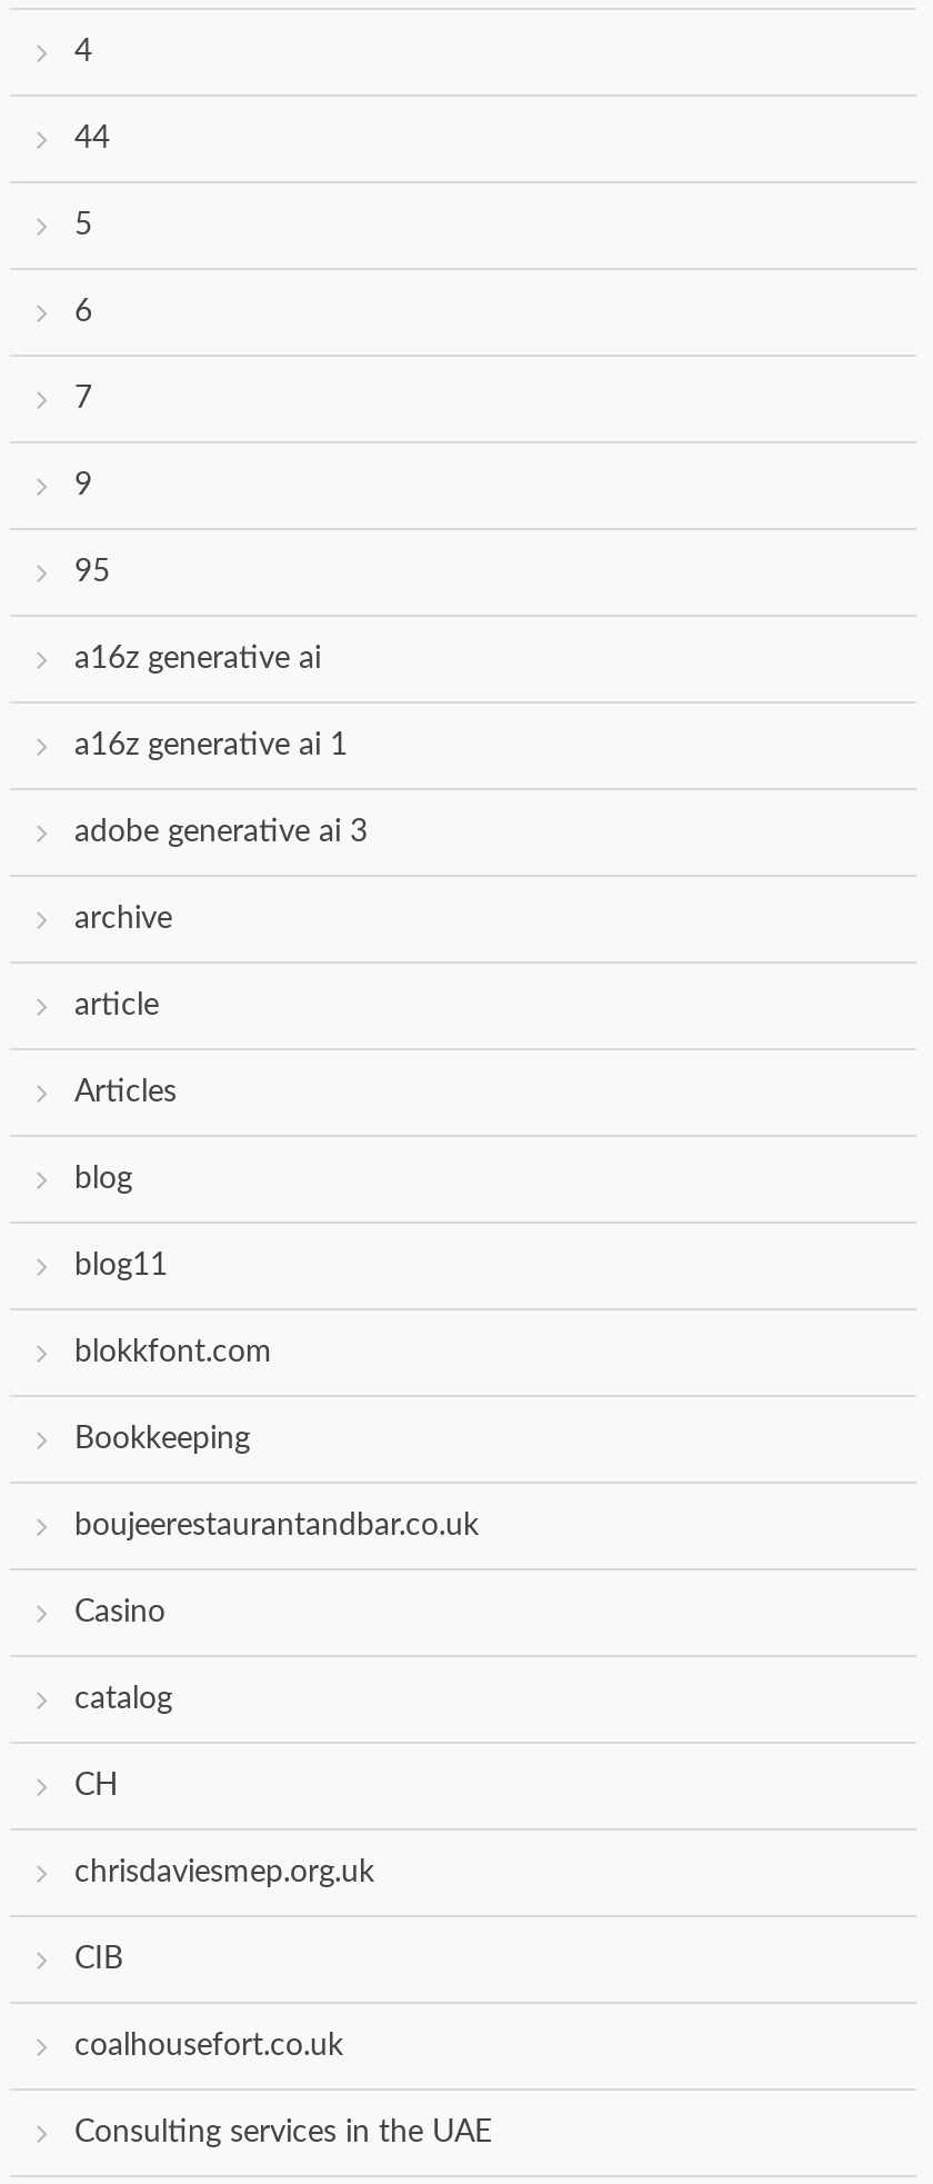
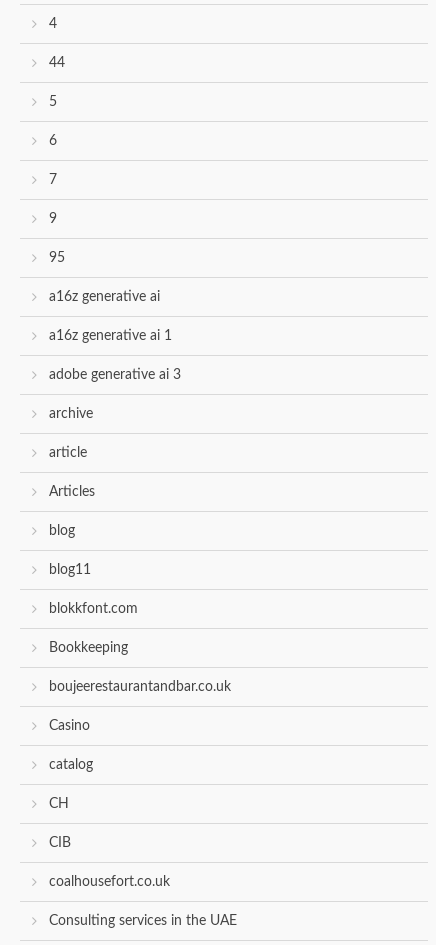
[74,1858,374,1889] chrisdaviesmep.org.uk -> none

